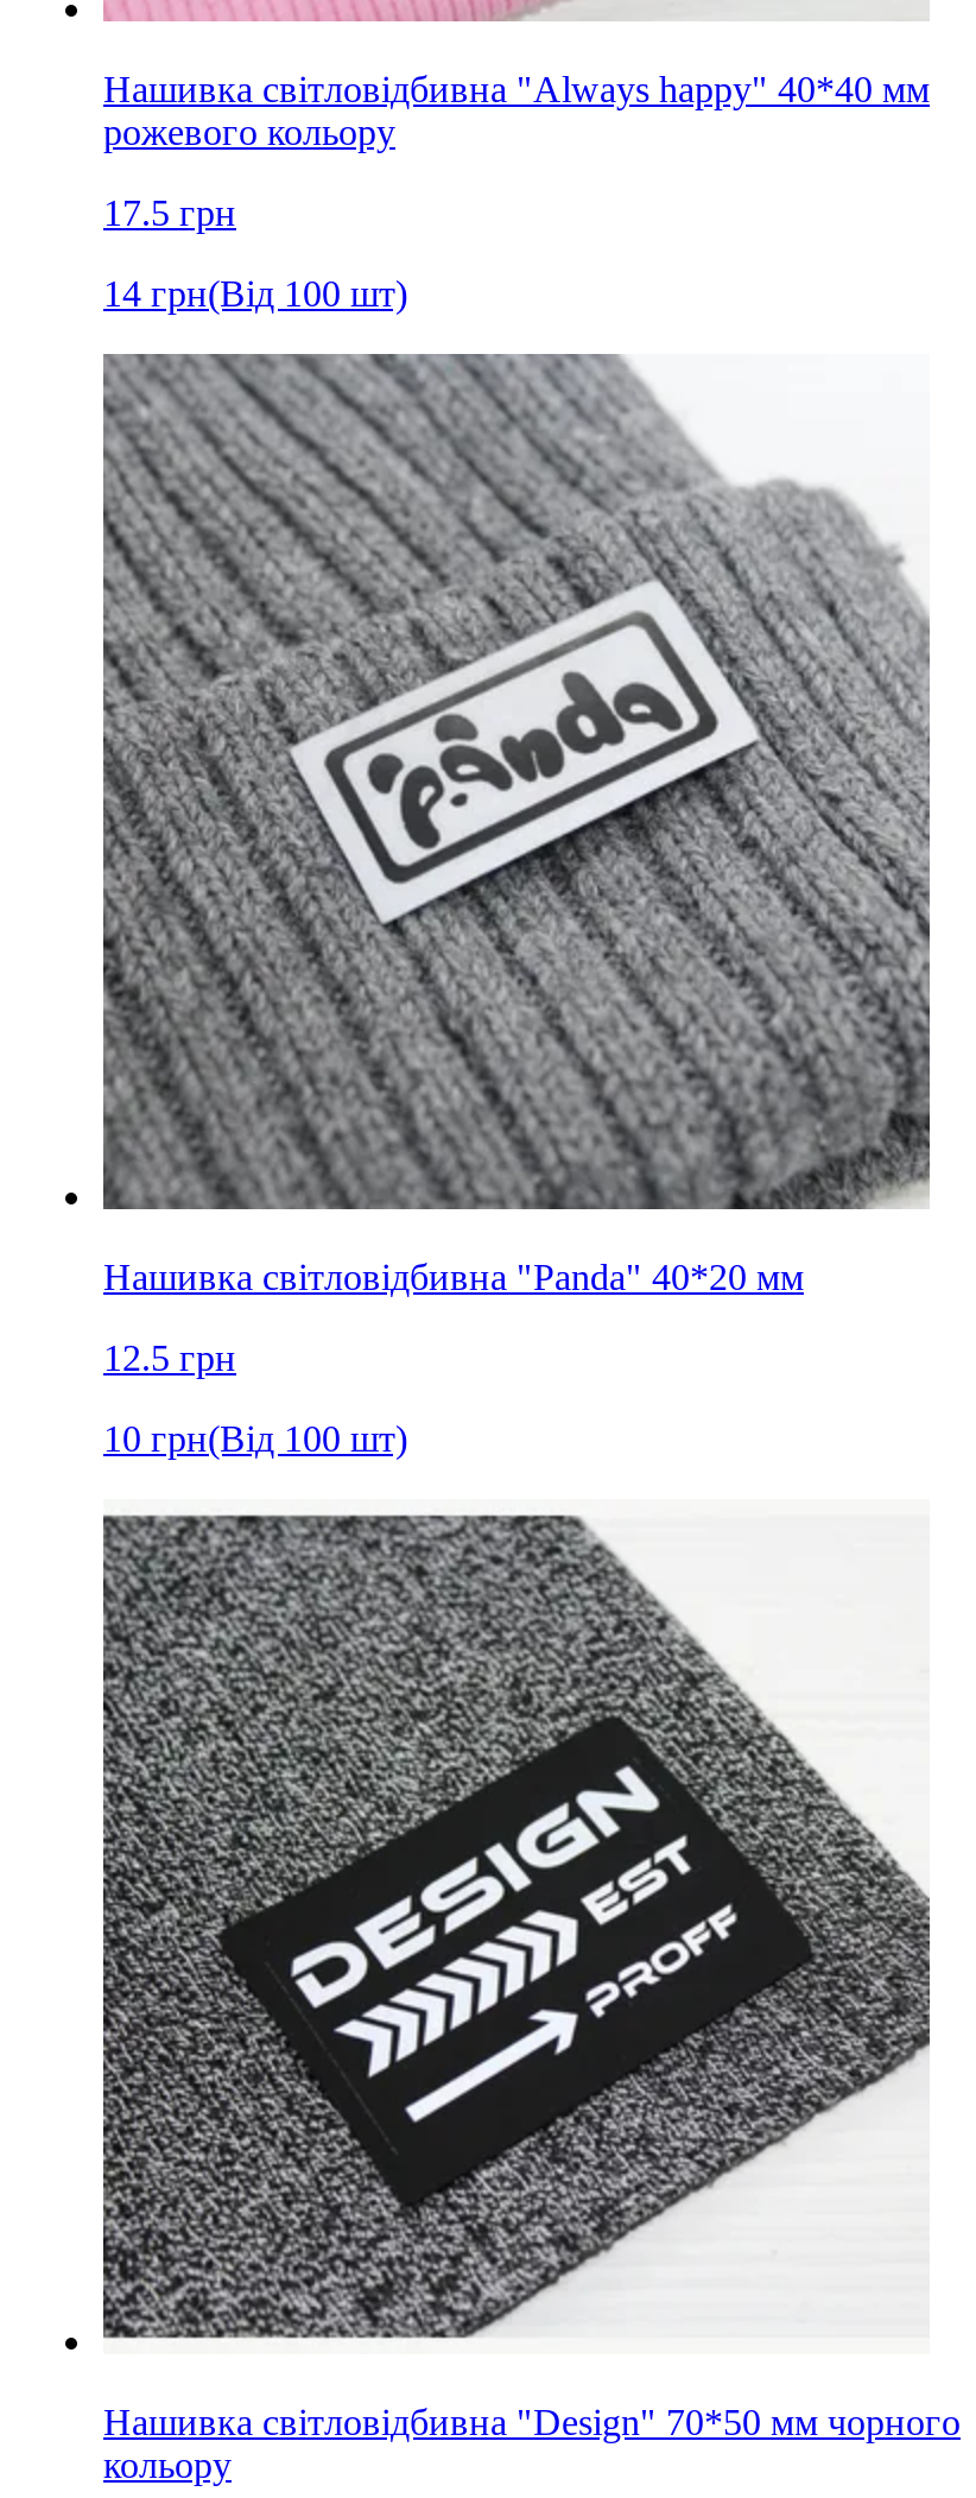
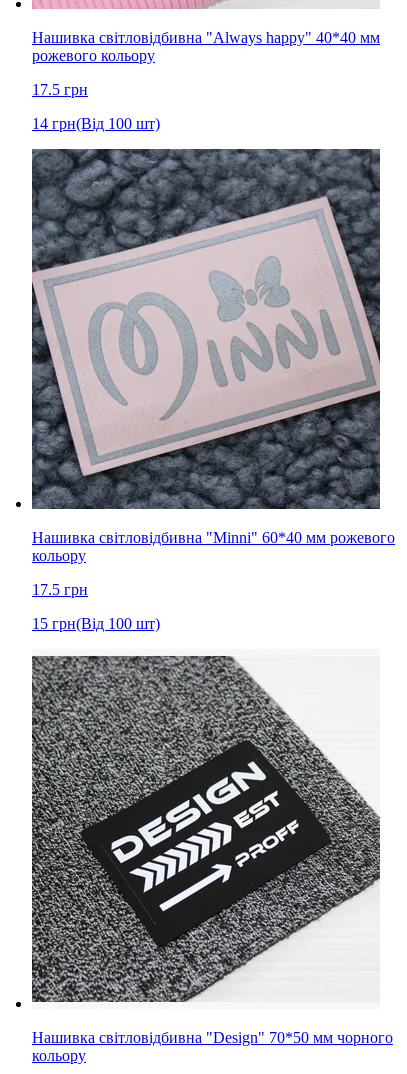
[103,354,930,1297] [image] | Нашивка світловідбивна "Panda" 40*20 мм -> [32,148,395,564] [image] | Нашивка світловідбивна "Minni" 60*40 мм рожевого | кольору
[103,1337,236,1378] 12.5 грн -> [32,581,88,598] 17.5 грн
[103,1418,407,1459] 10 грн(Від 100 шт) -> [32,615,160,632] 15 грн(Від 100 шт)

